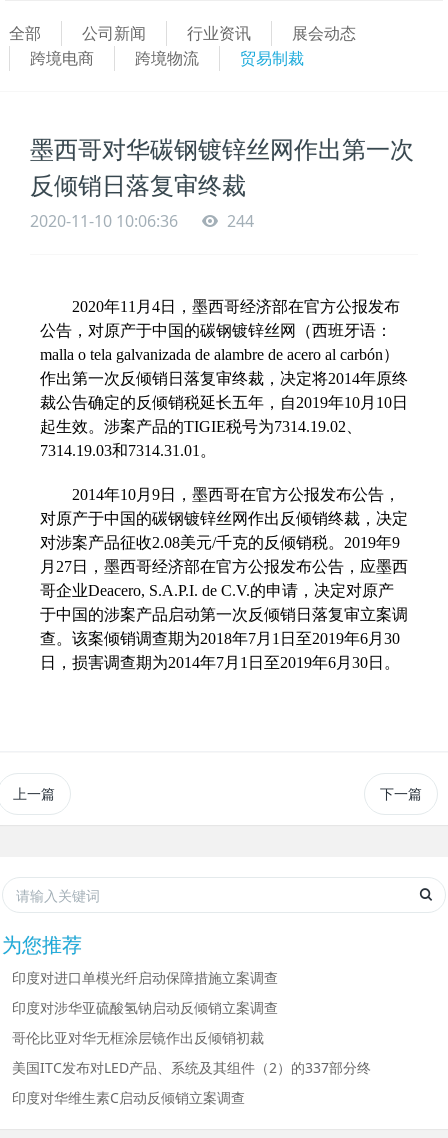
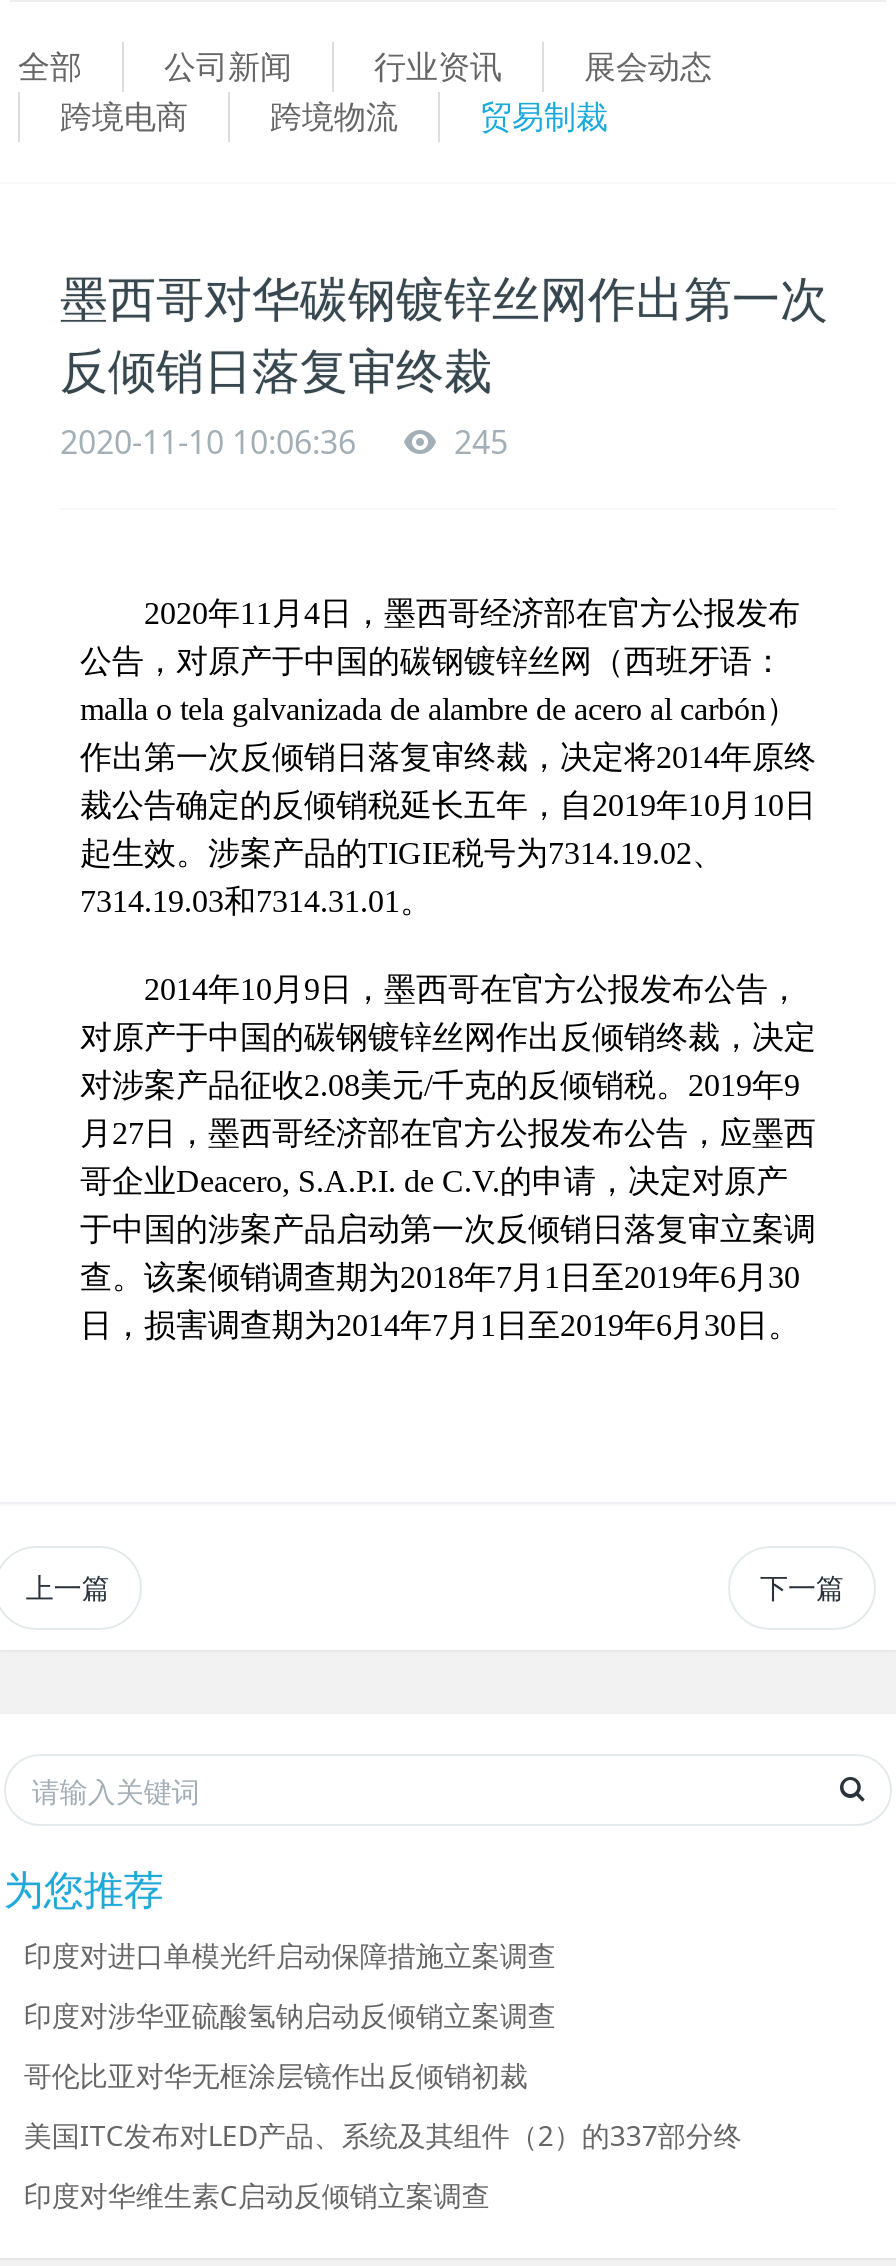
[227,210,254,232] 244 -> [454,420,508,464] 245

